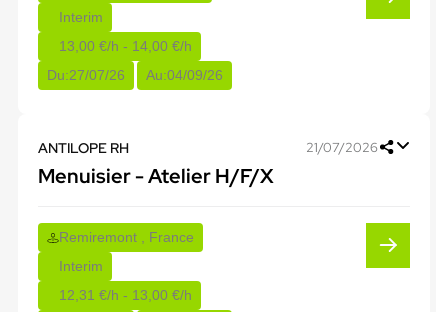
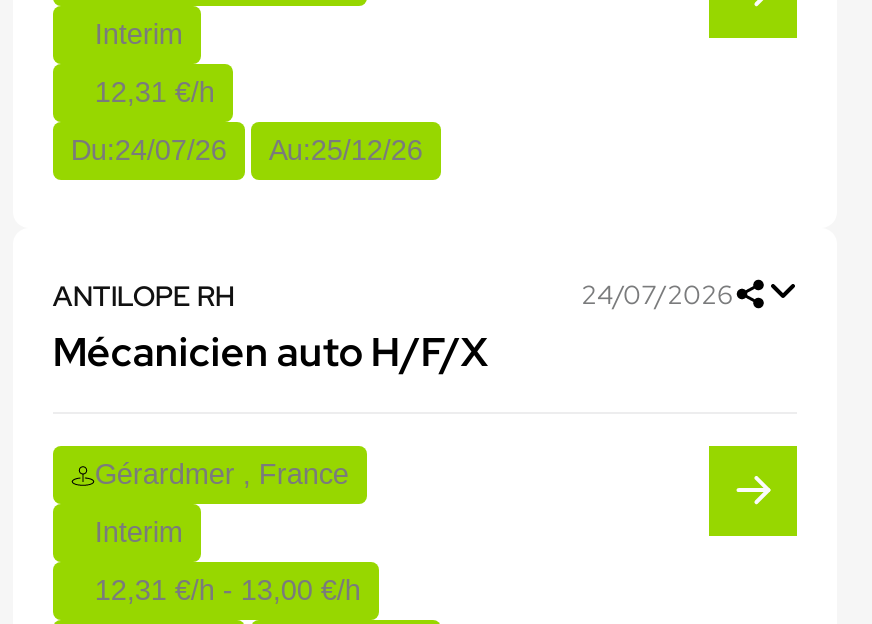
[59,38,192,54] 13,00 €/h - 14,00 €/h -> [95,76,215,108] 12,31 €/h
[47,67,223,83] Du:27/07/26 | Au:04/09/26 -> [71,134,423,166] Du:24/07/26 | Au:25/12/26
[38,139,378,189] 21/07/2026 | Menuisier - Atelier H/F/X -> [53,278,733,378] 24/07/2026 | Mécanicien auto H/F/X
[59,229,194,245] Remiremont , France -> [95,458,349,490] Gérardmer , France

